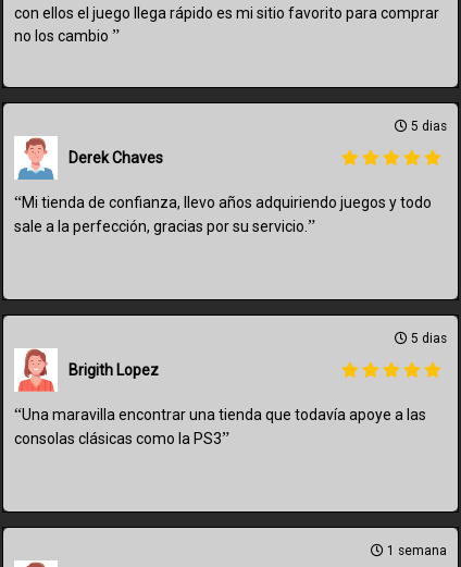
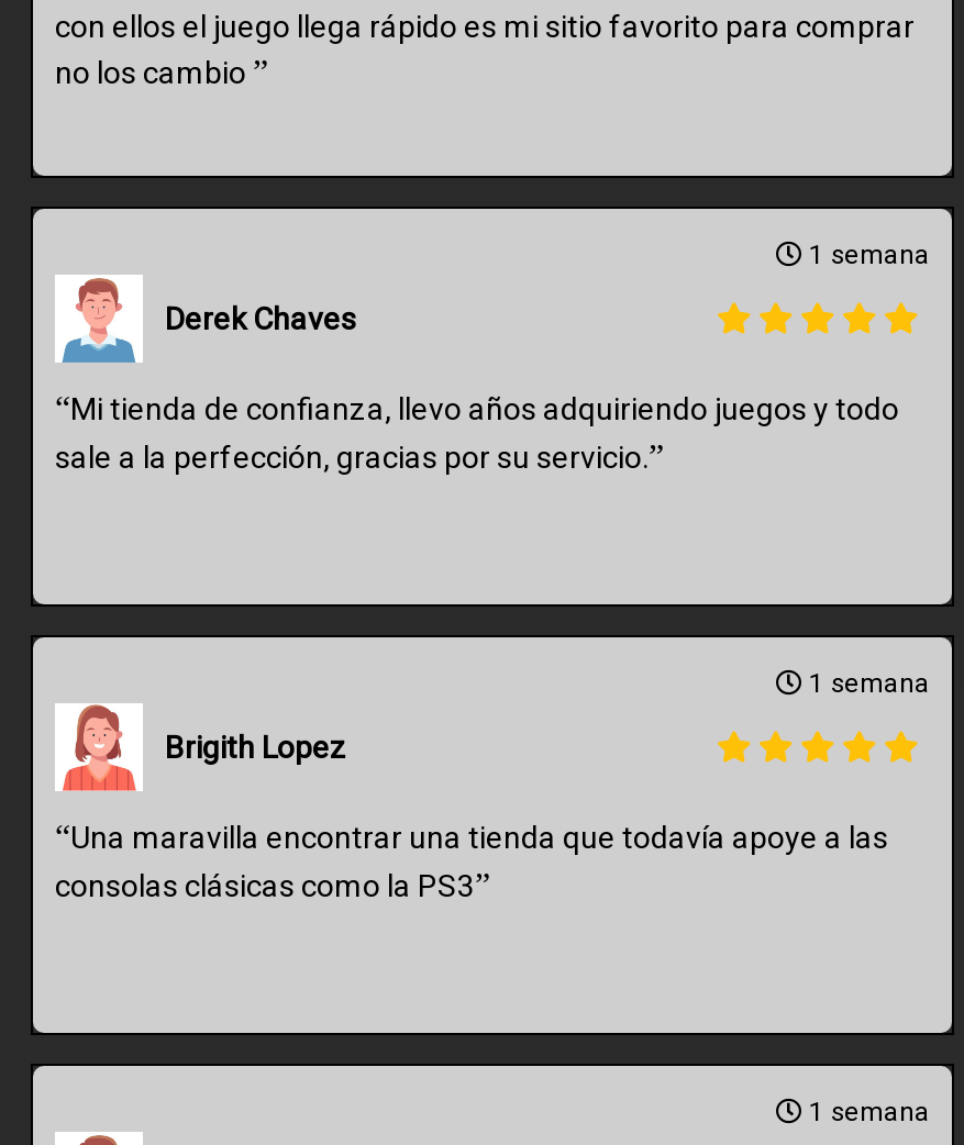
[408,119,447,134] 5 dias -> [802,240,930,270] 1 semana
[408,331,447,346] 5 dias -> [802,668,930,699] 1 semana

